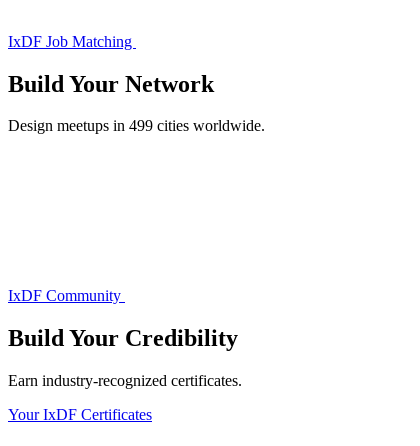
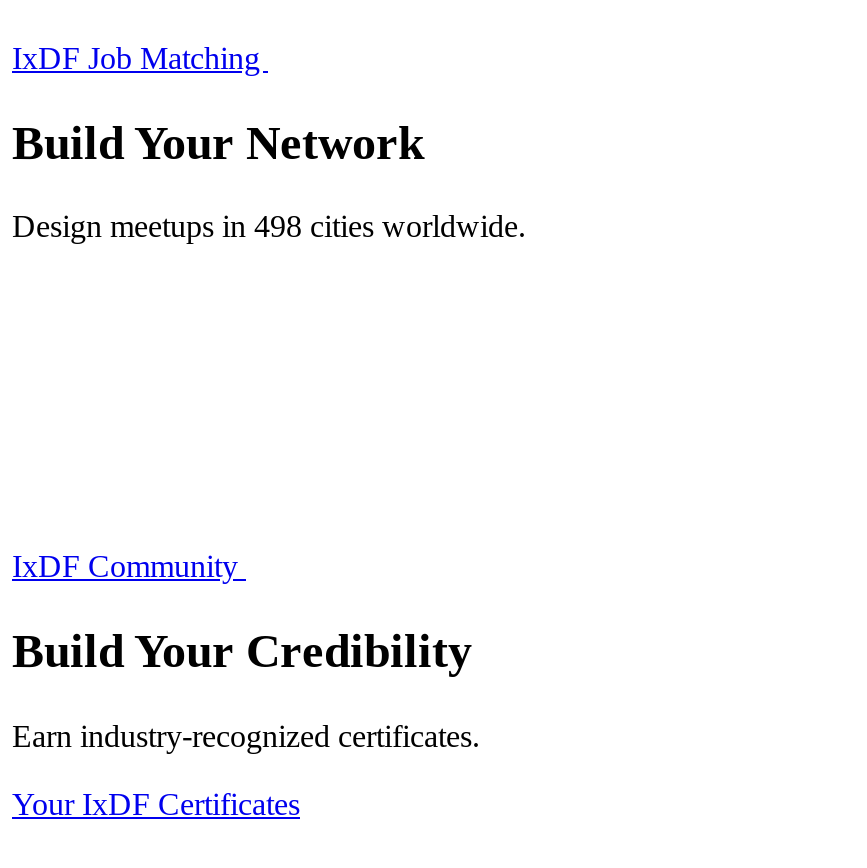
[8,117,265,134] Design meetups in 499 cities worldwide. -> [12,210,526,244] Design meetups in 498 cities worldwide.

